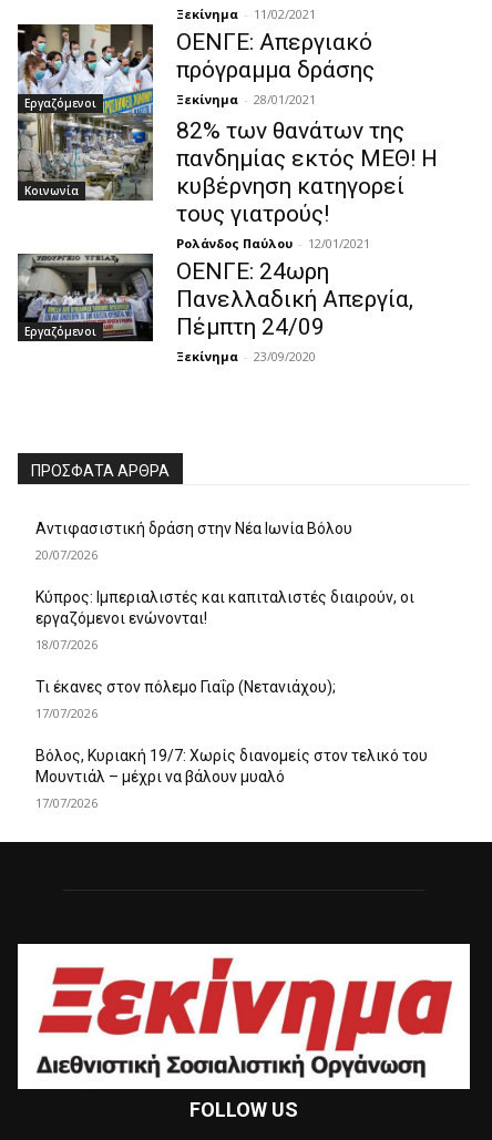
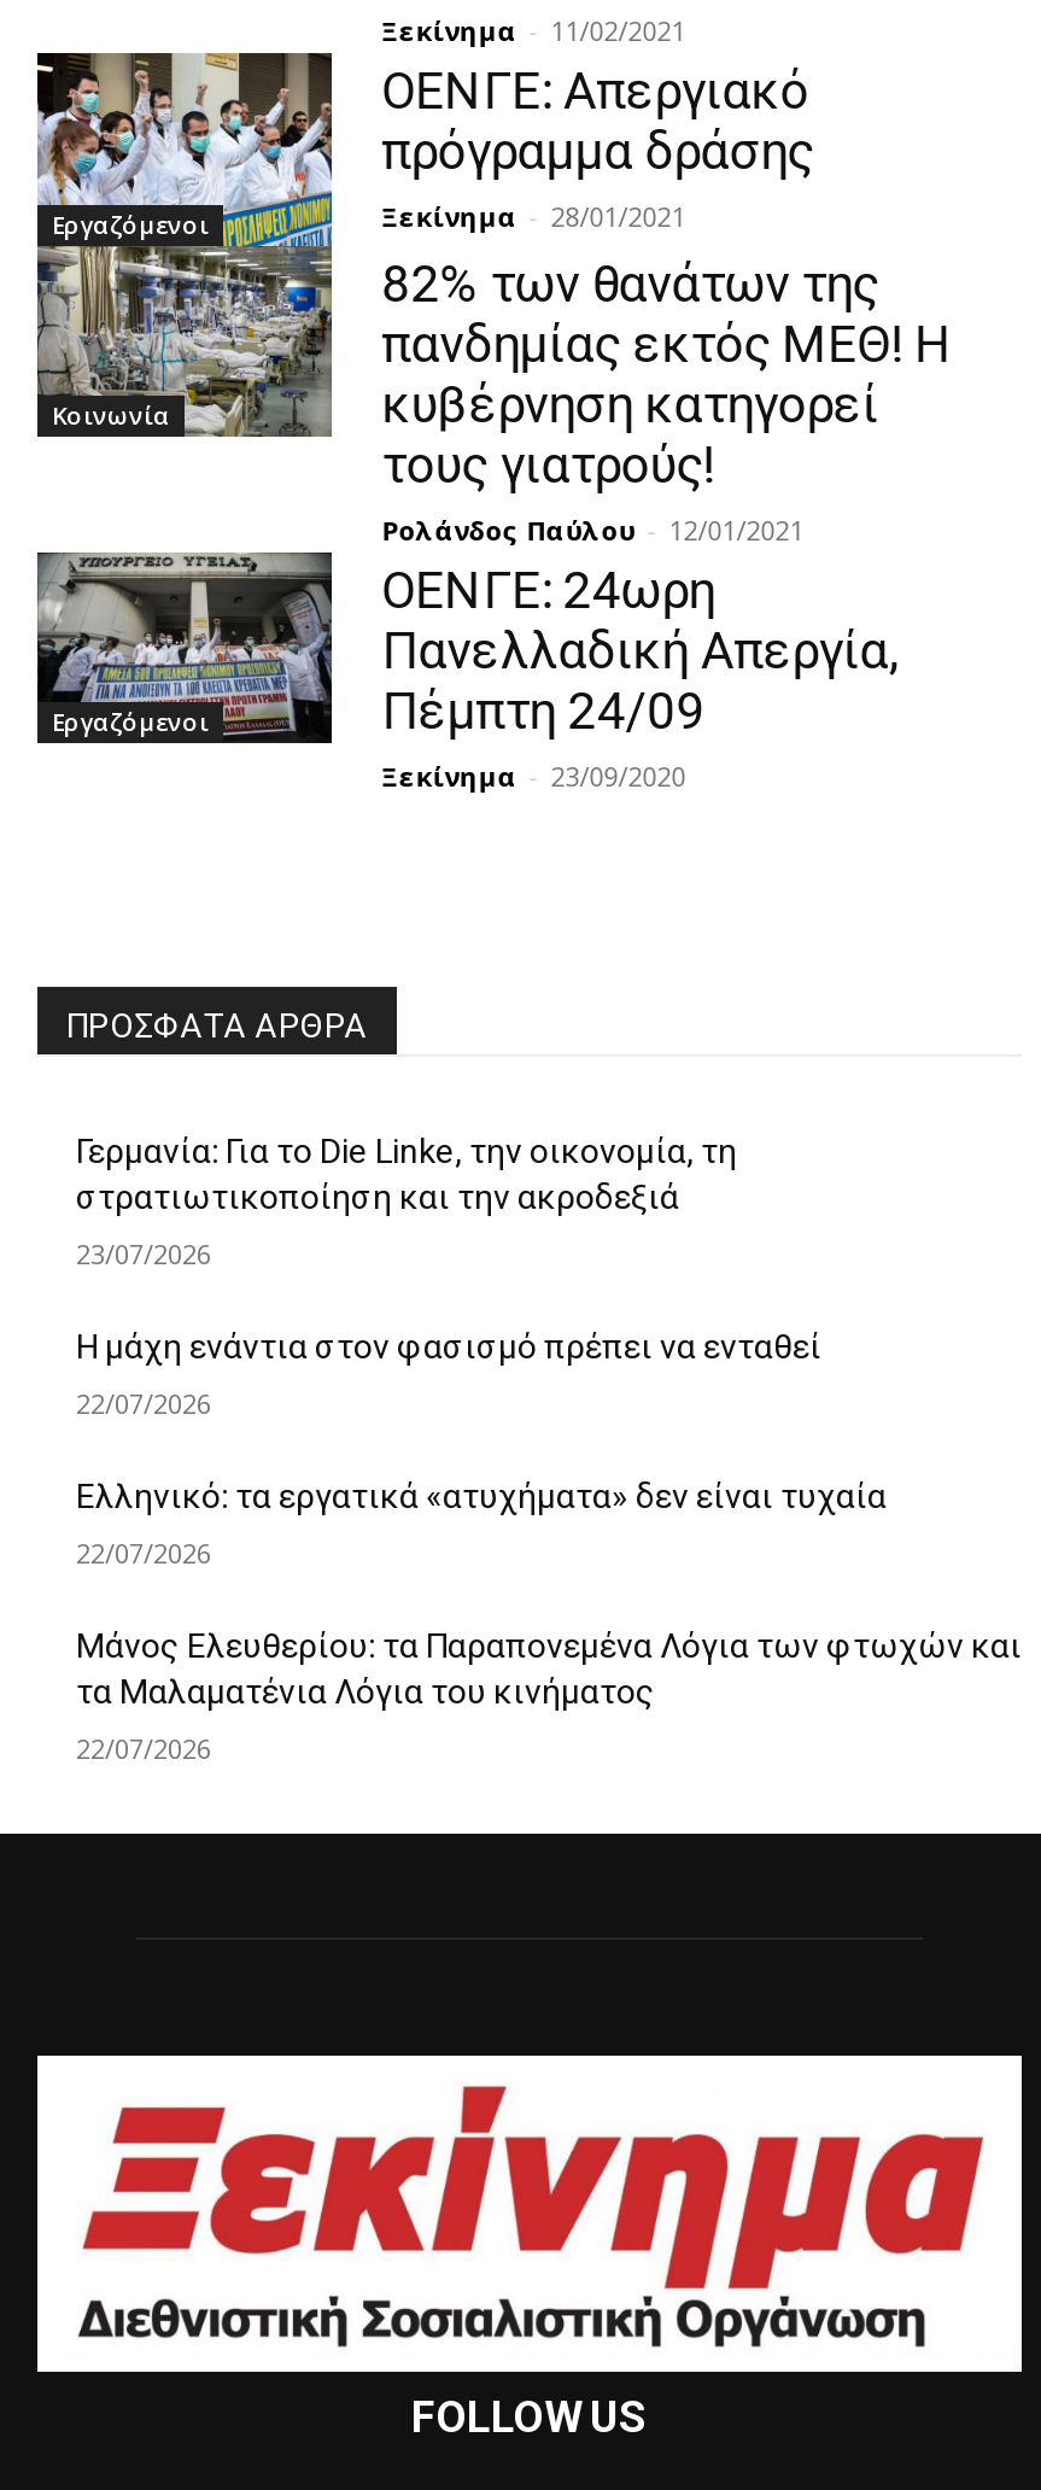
[35,519,352,537] Αντιφασιστική δράση στην Νέα Ιωνία Βόλου -> [76,1131,737,1216] Γερμανία: Για το Die Linke, την οικονομία, τη | στρατιωτικοποίηση και την ακροδεξιά
[35,546,98,563] 20/07/2026 -> [76,1235,211,1271] 23/07/2026
[35,588,414,627] Κύπρος: Ιμπεριαλιστές και καπιταλιστές διαιρούν, οι | εργαζόμενοι ενώνονται! -> [76,1327,821,1365] Η μάχη ενάντια στον φασισμό πρέπει να ενταθεί
[35,636,98,652] 18/07/2026 -> [76,1385,211,1421] 22/07/2026
[35,678,336,696] Τι έκανες στον πόλεμο Γιαΐρ (Νετανιάχου); -> [76,1476,887,1515] Ελληνικό: τα εργατικά «ατυχήματα» δεν είναι τυχαία
[35,704,98,721] 17/07/2026 -> [76,1534,211,1570] 22/07/2026
[35,747,428,785] Βόλος, Κυριακή 19/7: Χωρίς διανομείς στον τελικό του | Μουντιάλ – μέχρι να βάλουν μυαλό -> [76,1626,1022,1710] Μάνος Ελευθερίου: τα Παραπονεμένα Λόγια των φτωχών και | τα Μαλαματένια Λόγια του κινήματος
[35,794,98,811] 17/07/2026 -> [76,1730,211,1766] 22/07/2026

